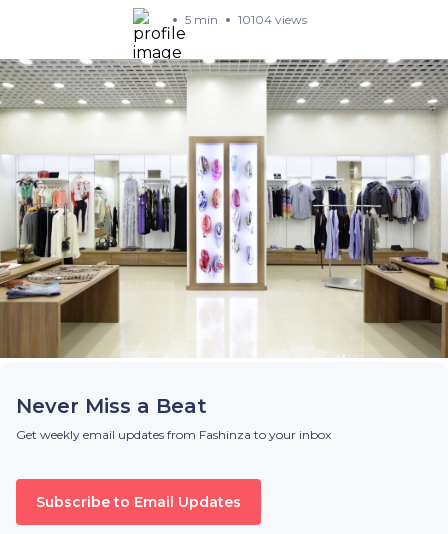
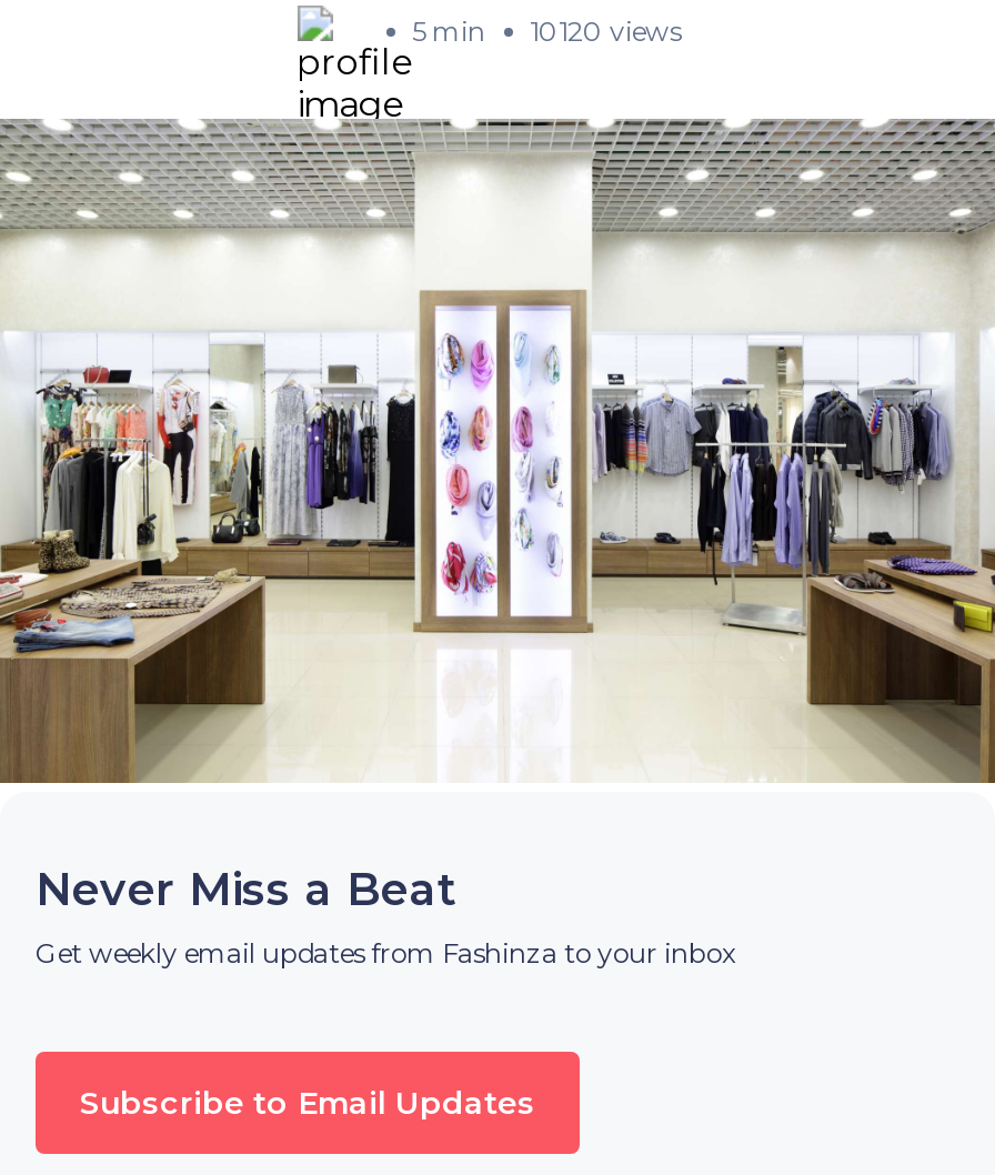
[185,12,307,27] 5 min 10104 views -> [412,14,681,48] 5 min 10120 views

